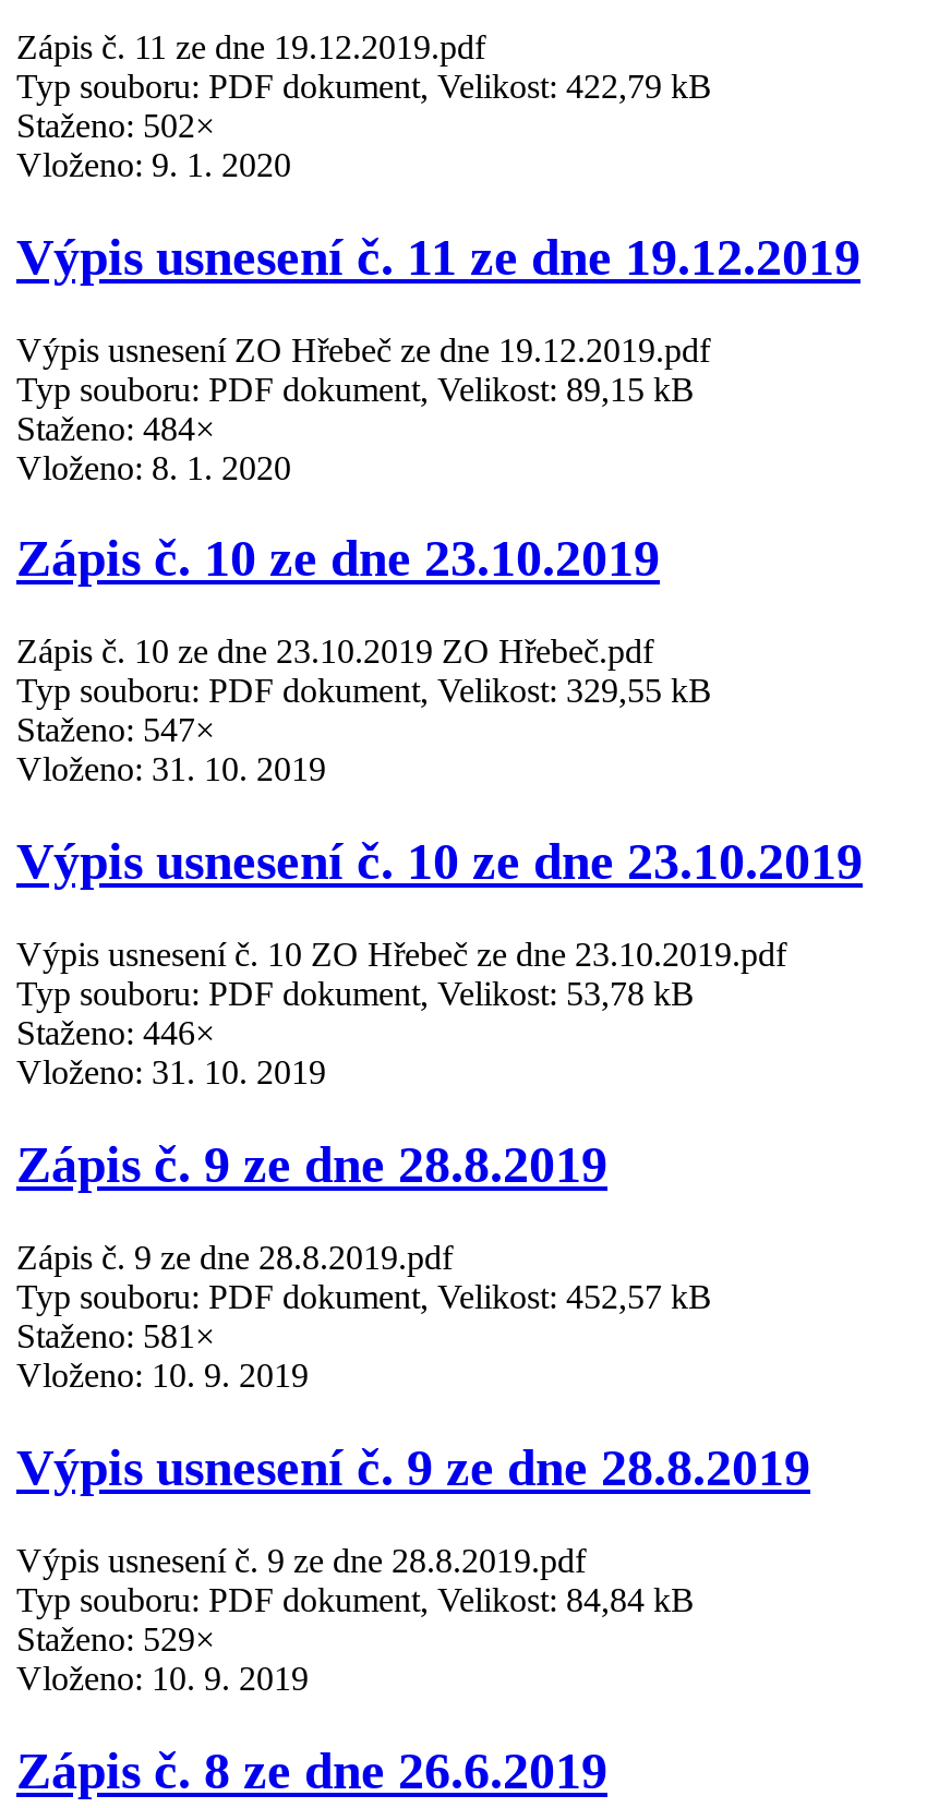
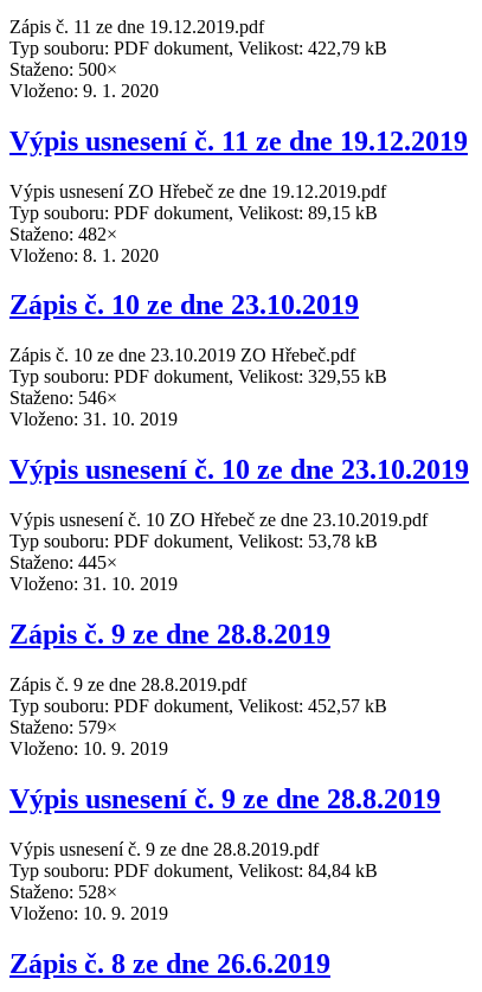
[16,106,215,143] Staženo: 502× -> [9,59,117,79] Staženo: 500×
[16,409,215,446] Staženo: 484× -> [9,223,117,244] Staženo: 482×
[16,712,215,749] Staženo: 547× -> [9,388,117,408] Staženo: 546×
[16,1014,215,1051] Staženo: 446× -> [9,552,117,573] Staženo: 445×
[16,1317,215,1354] Staženo: 581× -> [9,717,117,737] Staženo: 579×
[16,1620,215,1657] Staženo: 529× -> [9,882,117,902] Staženo: 528×

